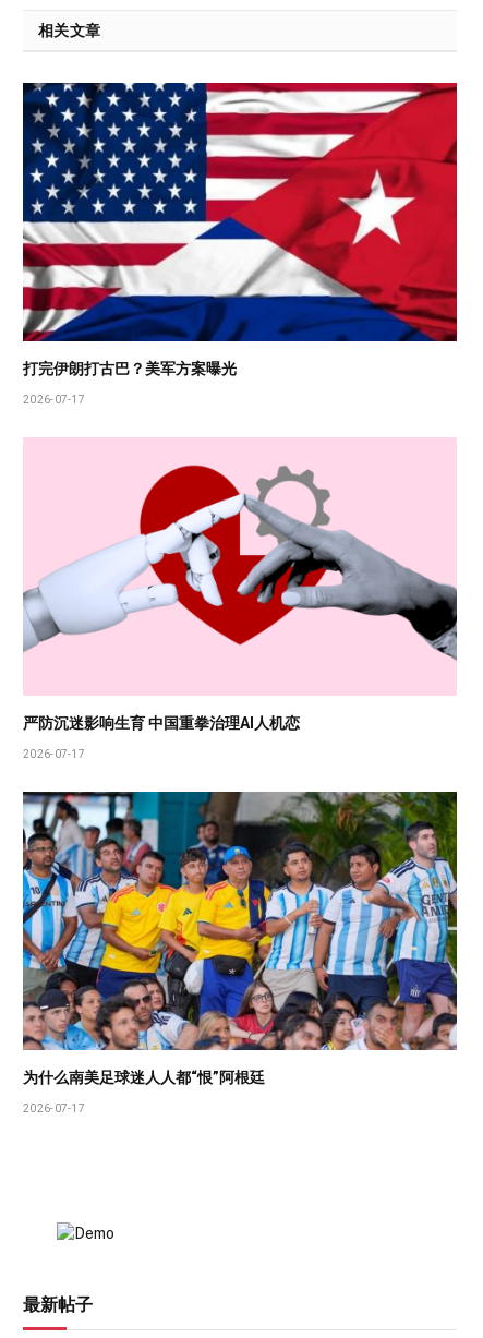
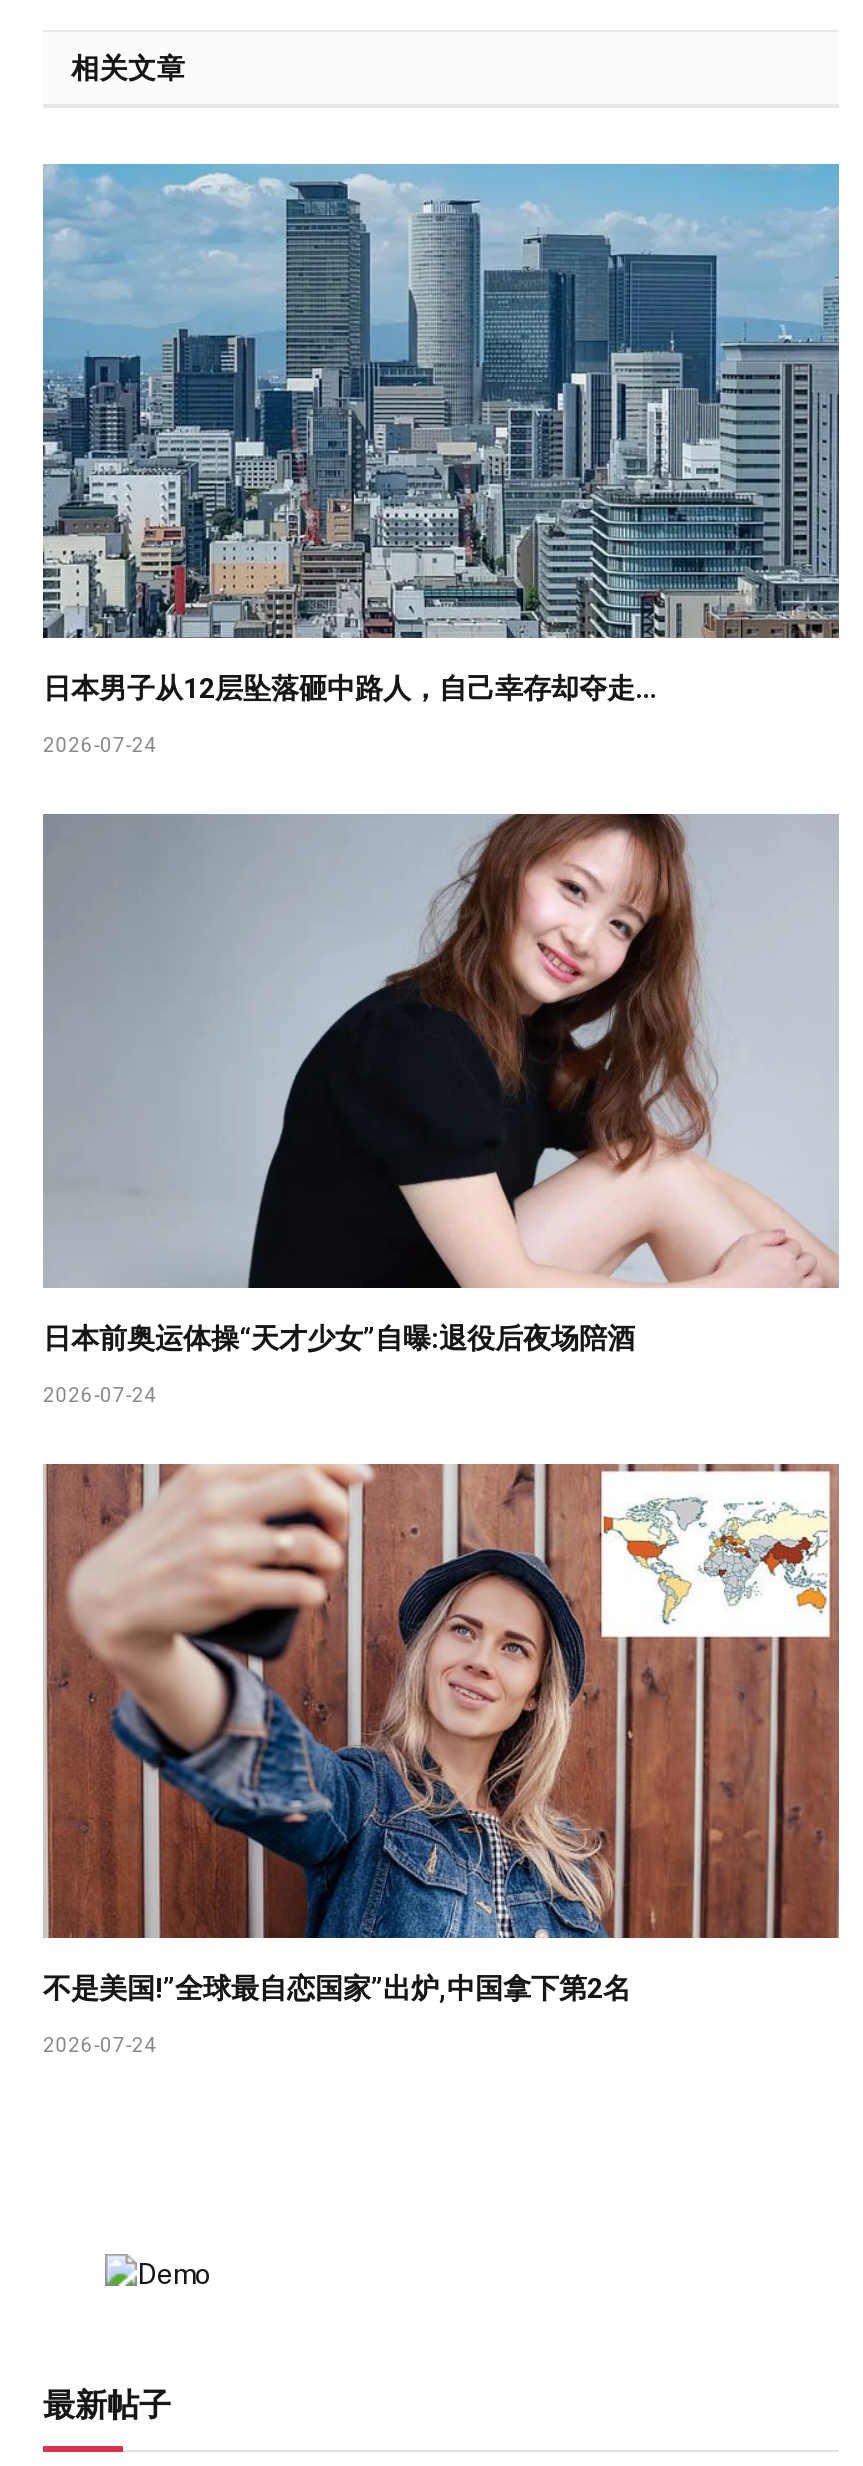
[22,82,458,377] [image] | 打完伊朗打古巴？美军方案曝光 -> [41,162,841,704] [image] | 日本男子从12层坠落砸中路人，自己幸存却夺走…
[23,394,85,406] 2026-07-17 -> [43,734,157,756] 2026-07-24
[23,437,458,732] [image] | 严防沉迷影响生育 中国重拳治理AI人机恋 -> [41,812,839,1354] [image] | 日本前奥运体操“天才少女”自曝:退役后夜场陪酒
[23,748,85,760] 2026-07-17 -> [43,1384,157,1406] 2026-07-24
[22,791,458,1086] [image] | 为什么南美足球迷人人都“恨”阿根廷 -> [43,1462,841,2004] [image] | 不是美国!”全球最自恋国家”出炉,中国拿下第2名
[23,1102,85,1114] 2026-07-17 -> [43,2034,157,2056] 2026-07-24

